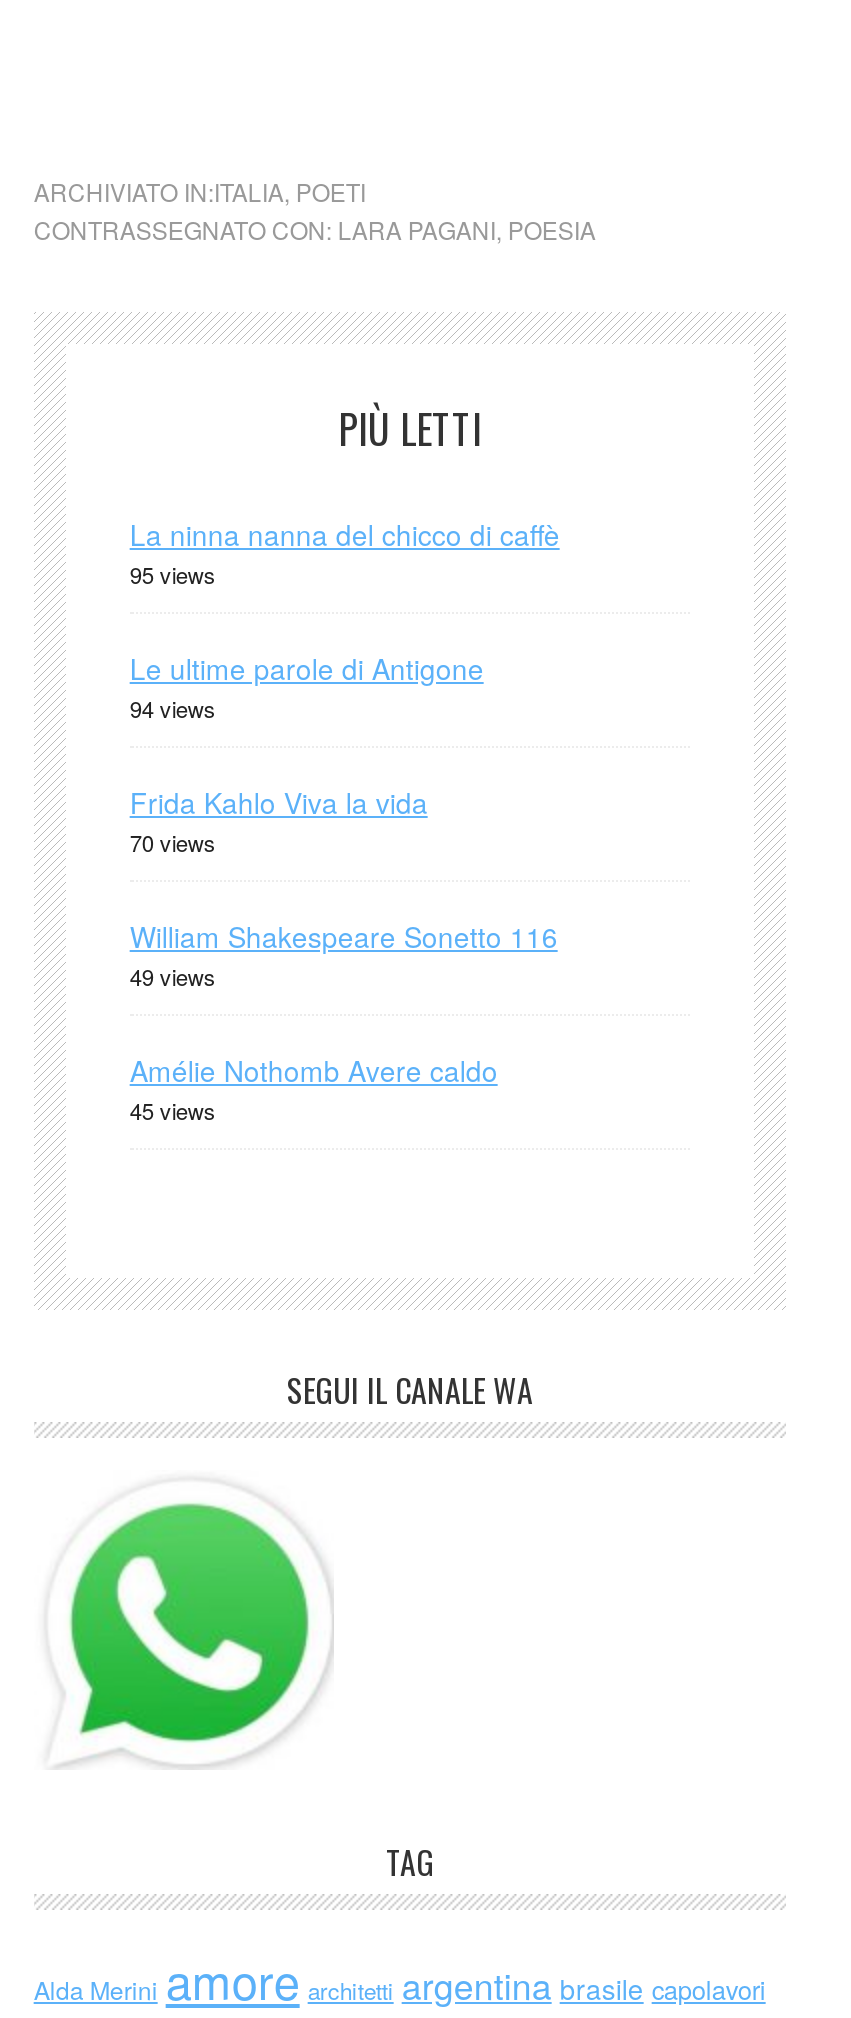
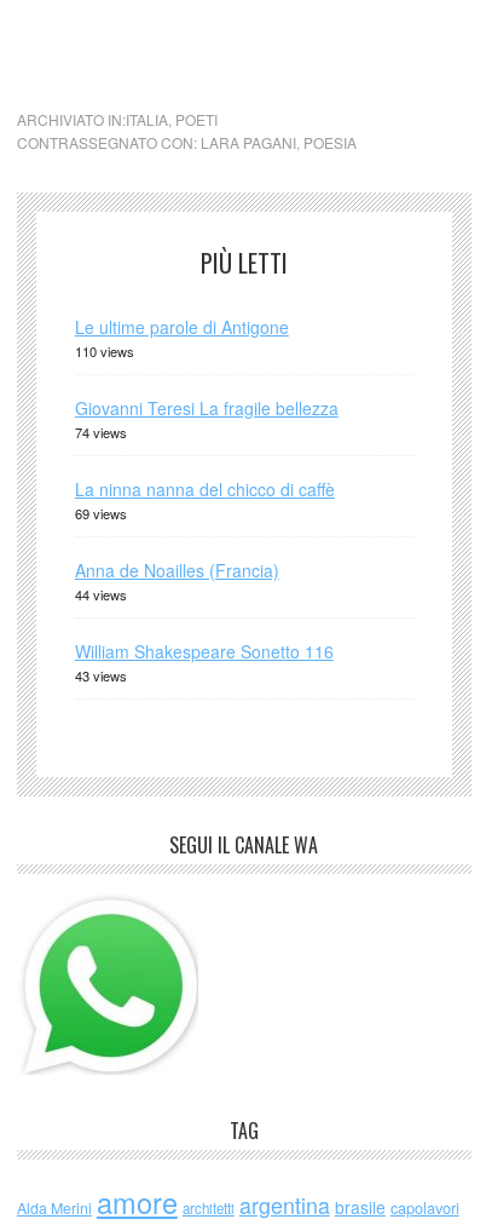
moved [130,514,560,554] -> [75,477,335,501]: La ninna nanna del chicco di caffè
[130,558,216,590] 95 views -> none
moved [130,648,484,688] -> [75,314,289,339]: Le ultime parole di Antigone
[130,692,428,858] 94 views | Frida Kahlo Viva la vida | 70 views -> [75,341,338,604] 110 views | Giovanni Teresi La fragile bellezza | 74 views | 69 views | Anna de Noailles (Francia) | 44 views
moved [130,916,558,956] -> [75,639,333,663]: William Shakespeare Sonetto 116
[130,960,498,1126] 49 views | Amélie Nothomb Avere caldo | 45 views -> [75,666,127,685] 43 views

